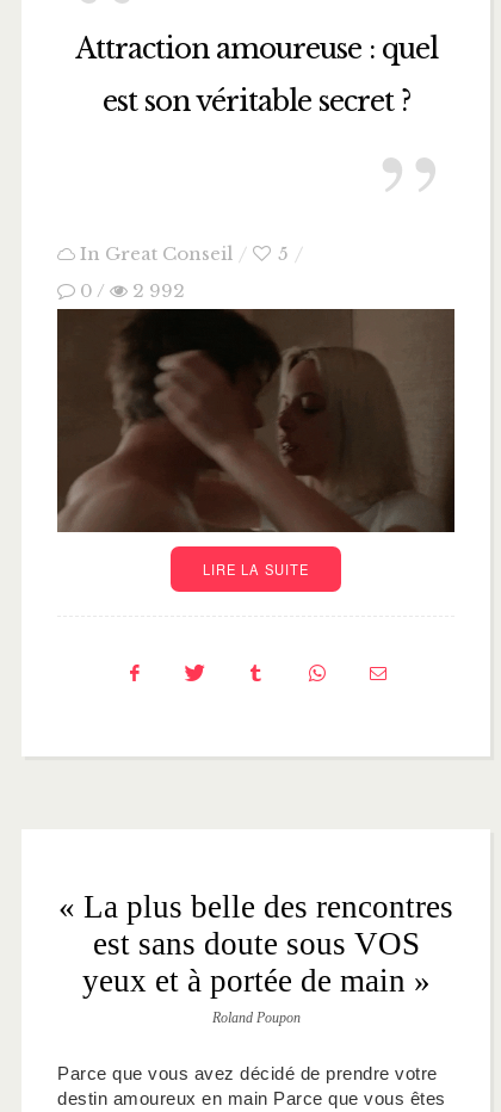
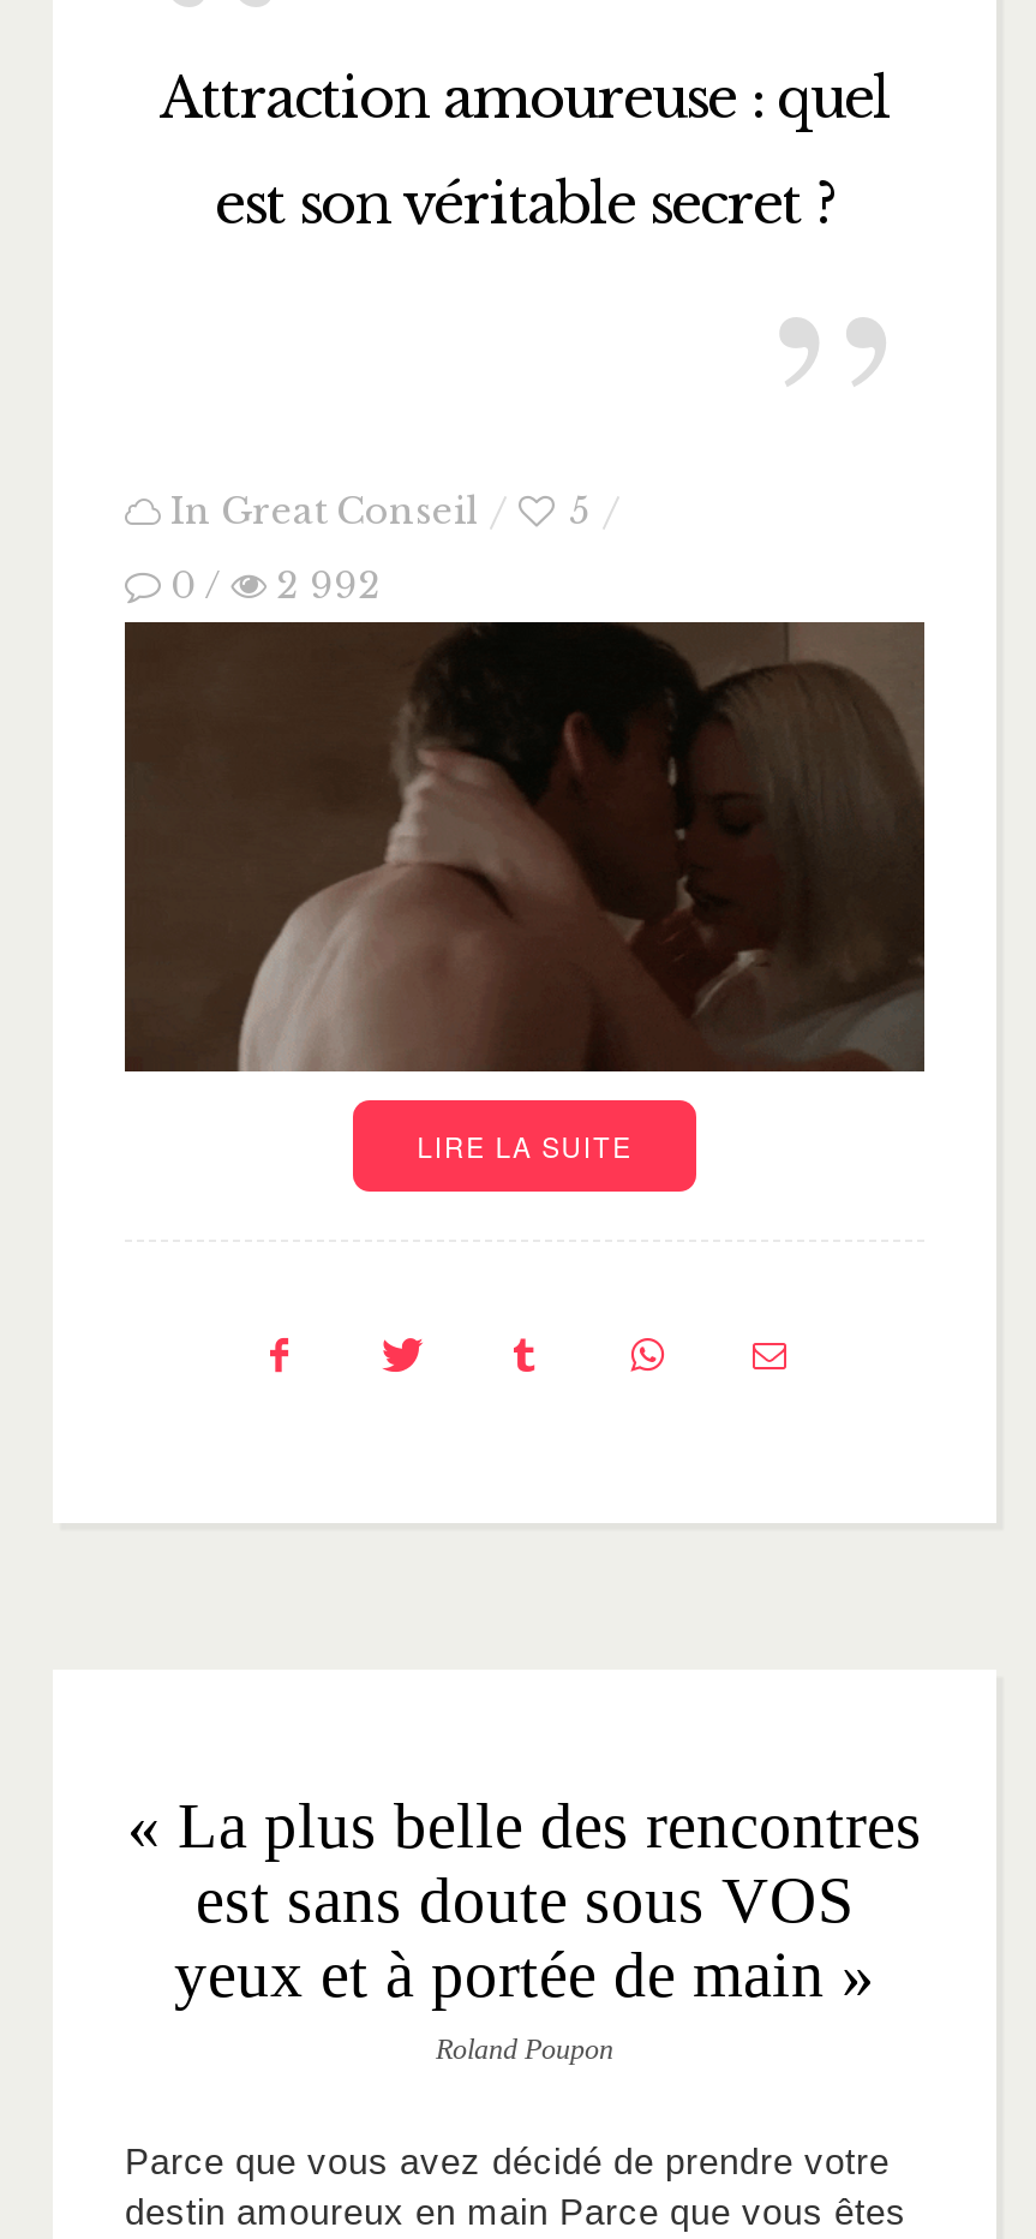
[57,309,453,532] [image] -> [127,622,924,1071] [image]

